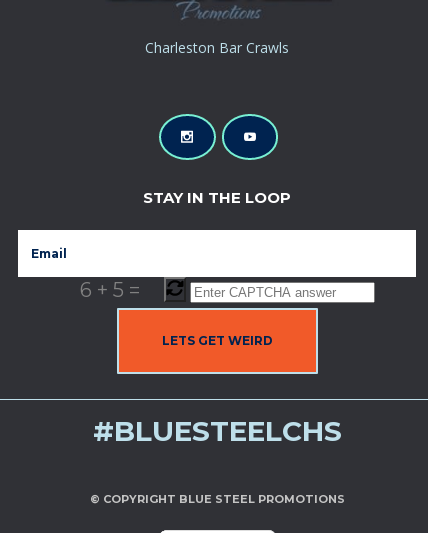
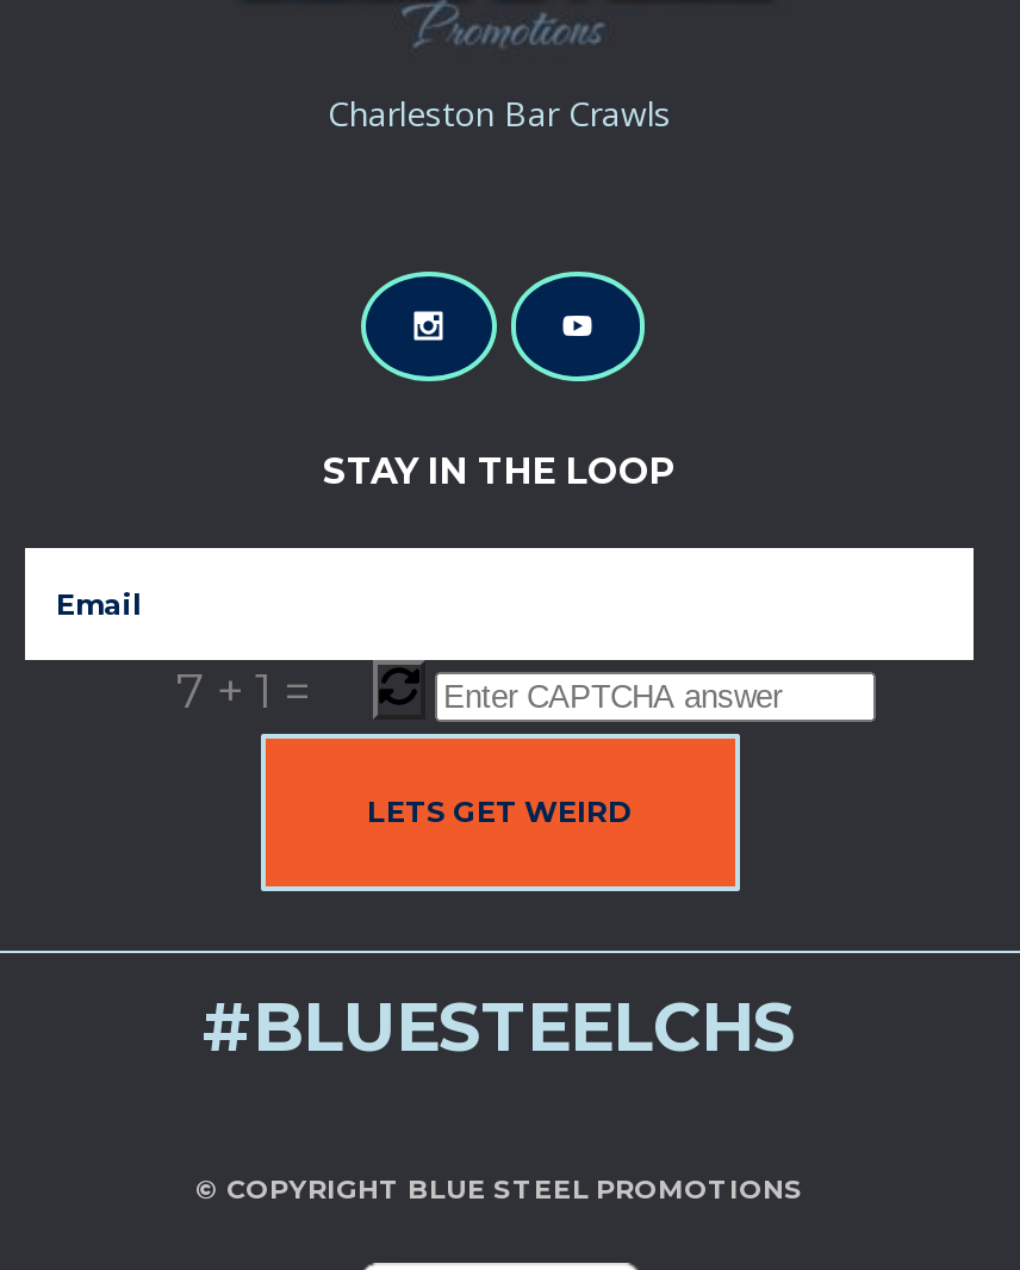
[79,278,139,302] 6 + 5 = -> [176,662,310,720] 7 + 1 =

